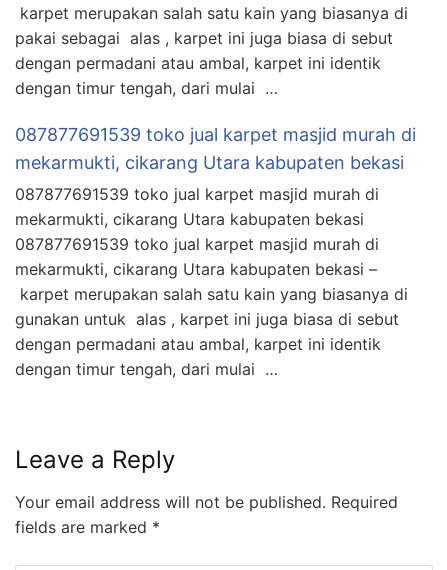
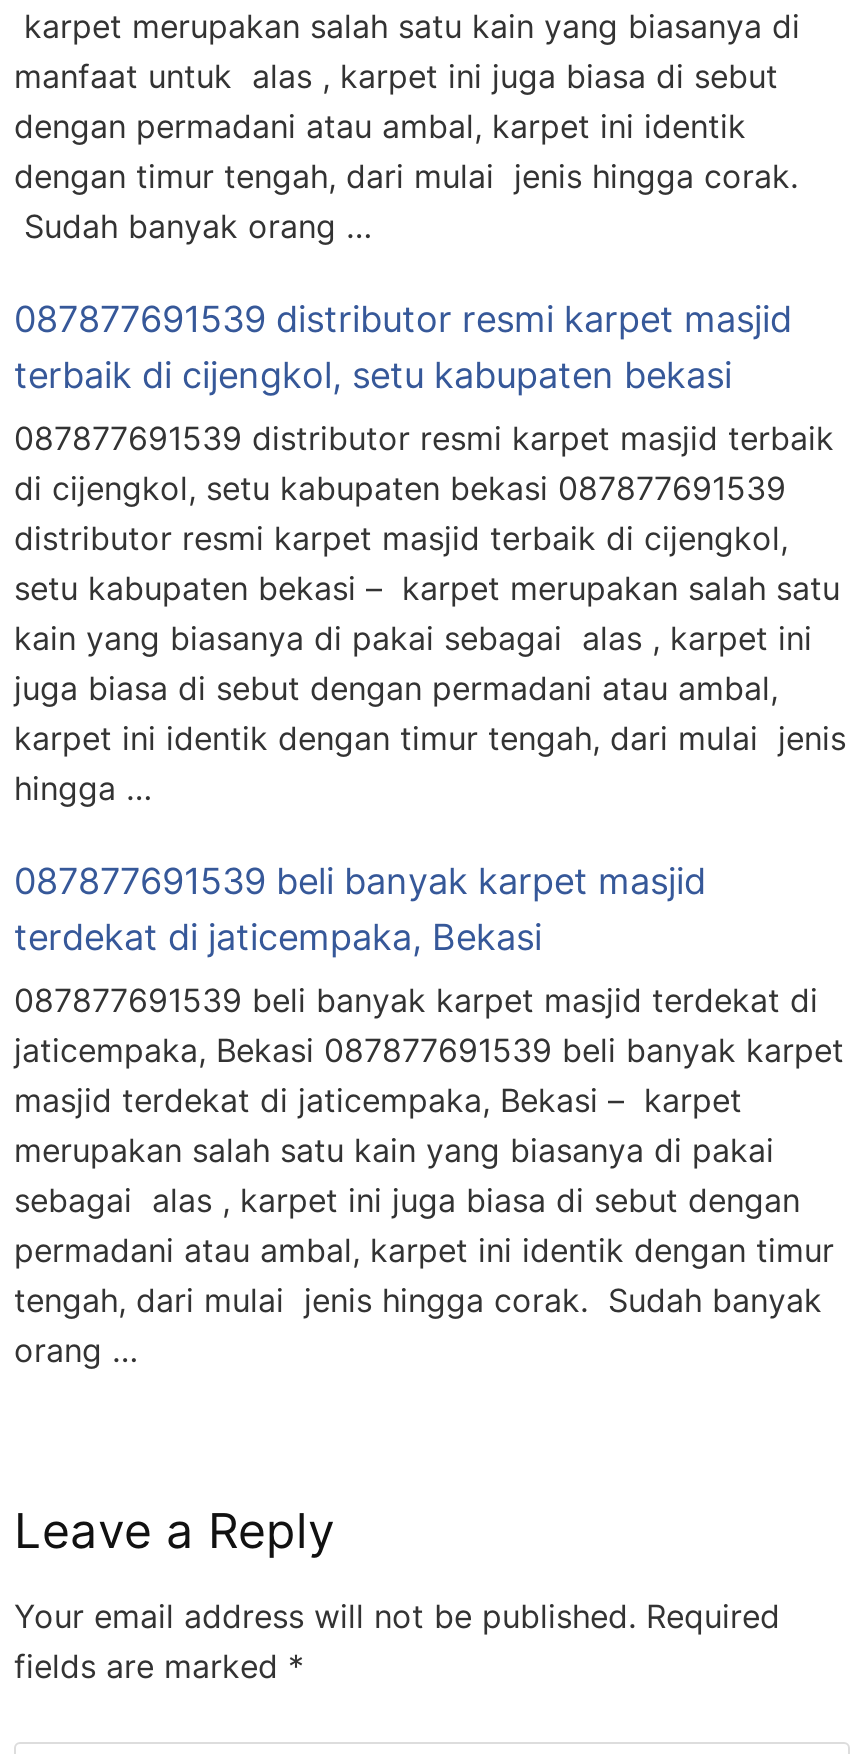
[15,28,393,48] pakai sebagai alas , karpet ini juga biasa di sebut -> [14,56,778,96] manfaat untuk alas , karpet ini juga biasa di sebut
[15,78,416,379] dengan timur tengah, dari mulai … | 087877691539 toko jual karpet masjid murah di | mekarmukti, cikarang Utara kabupaten bekasi | 087877691539 toko jual karpet masjid murah di | mekarmukti, cikarang Utara kabupaten bekasi | 087877691539 toko jual karpet masjid murah di | mekarmukti, cikarang Utara kabupaten bekasi – | karpet merupakan salah satu kain yang biasanya di | gunakan untuk alas , karpet ini juga biasa di sebut | dengan permadani atau ambal, karpet ini identik | dengan timur tengah, dari mulai … -> [14,156,846,1370] dengan timur tengah, dari mulai jenis hingga corak. | Sudah banyak orang … | 087877691539 distributor resmi karpet masjid | terbaik di cijengkol, setu kabupaten bekasi | 087877691539 distributor resmi karpet masjid terbaik | di cijengkol, setu kabupaten bekasi 087877691539 | distributor resmi karpet masjid terbaik di cijengkol, | setu kabupaten bekasi – karpet merupakan salah satu | kain yang biasanya di pakai sebagai alas , karpet ini | juga biasa di sebut dengan permadani atau ambal, | karpet ini identik dengan timur tengah, dari mulai jenis | hingga … | 087877691539 beli banyak karpet masjid | terdekat di jaticempaka, Bekasi | 087877691539 beli banyak karpet masjid terdekat di | jaticempaka, Bekasi 087877691539 beli banyak karpet | masjid terdekat di jaticempaka, Bekasi – karpet | merupakan salah satu kain yang biasanya di pakai | sebagai alas , karpet ini juga biasa di sebut dengan | permadani atau ambal, karpet ini identik dengan timur | tengah, dari mulai jenis hingga corak. Sudah banyak | orang …

